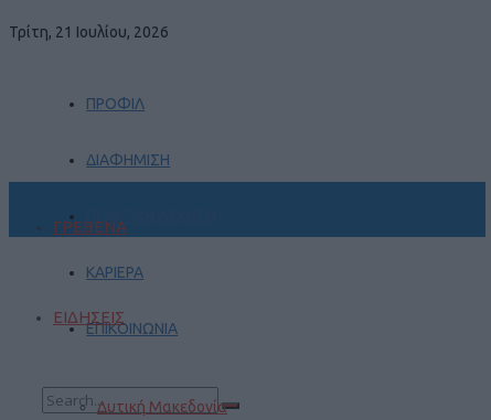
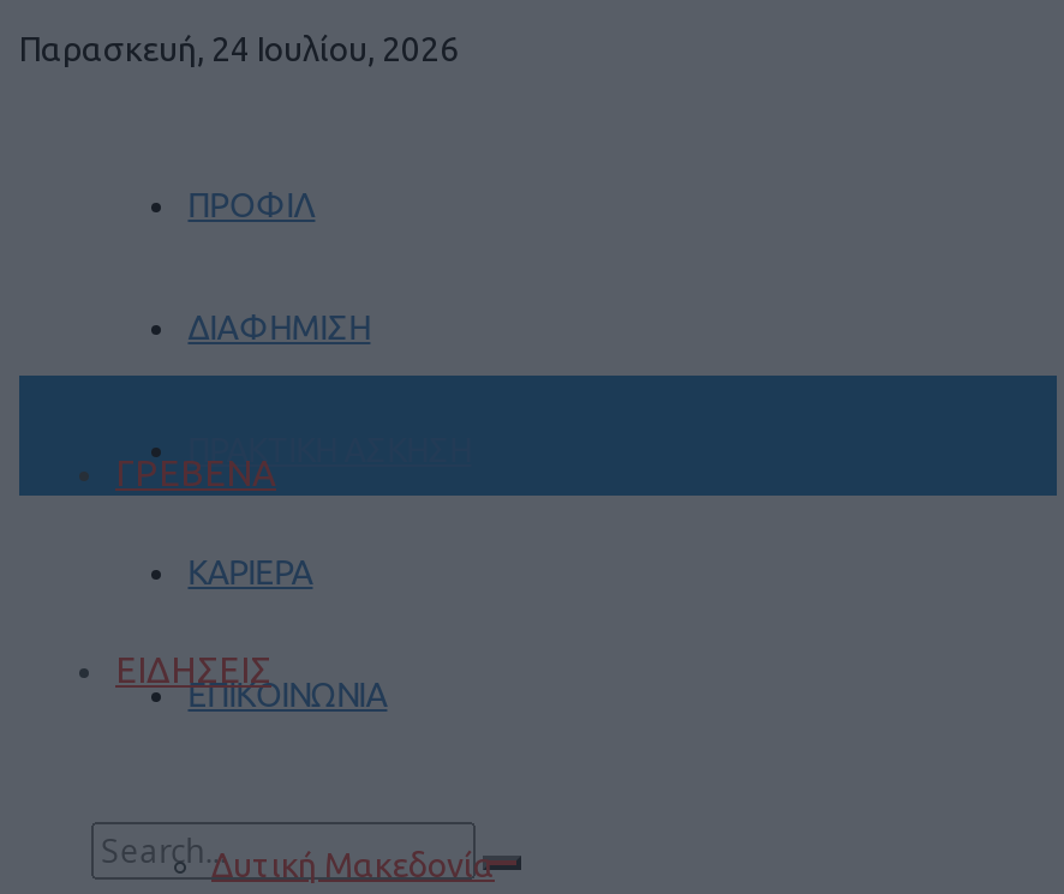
[9,23,169,41] Τρίτη, 21 Ιουλίου, 2026 -> [19,30,459,68] Παρασκευή, 24 Ιουλίου, 2026

